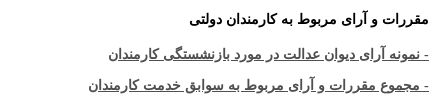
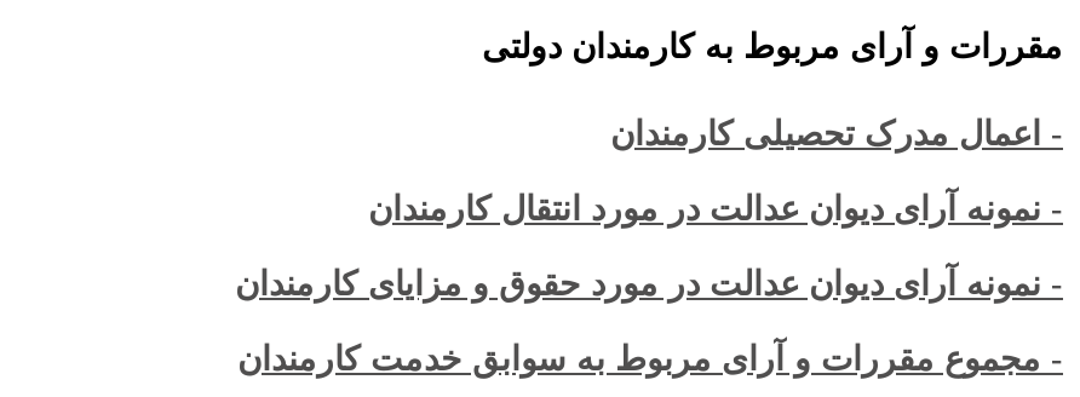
[108,47,429,62] - نمونه آرای دیوان عدالت در مورد بازنشستگی کارمندان -> [235,116,1063,302] - اعمال مدرک تحصیلی کارمندان | - نمونه آرای دیوان عدالت در مورد انتقال کارمندان | - نمونه آرای دیوان عدالت در مورد حقوق و مزایای کارمندان

